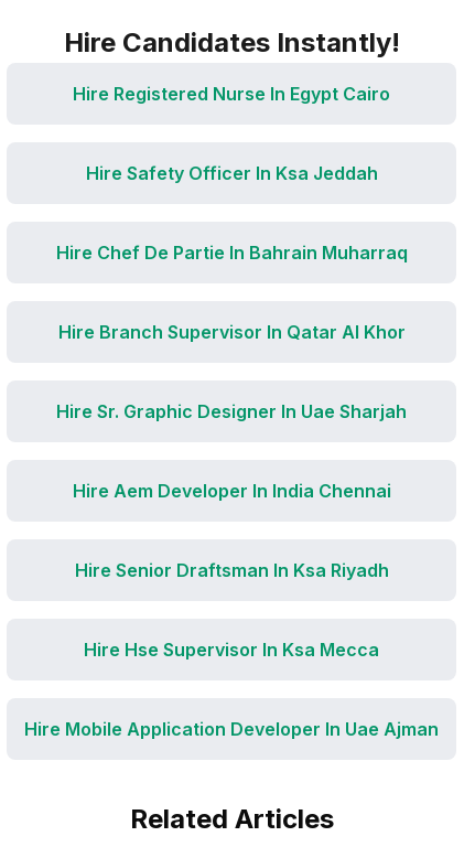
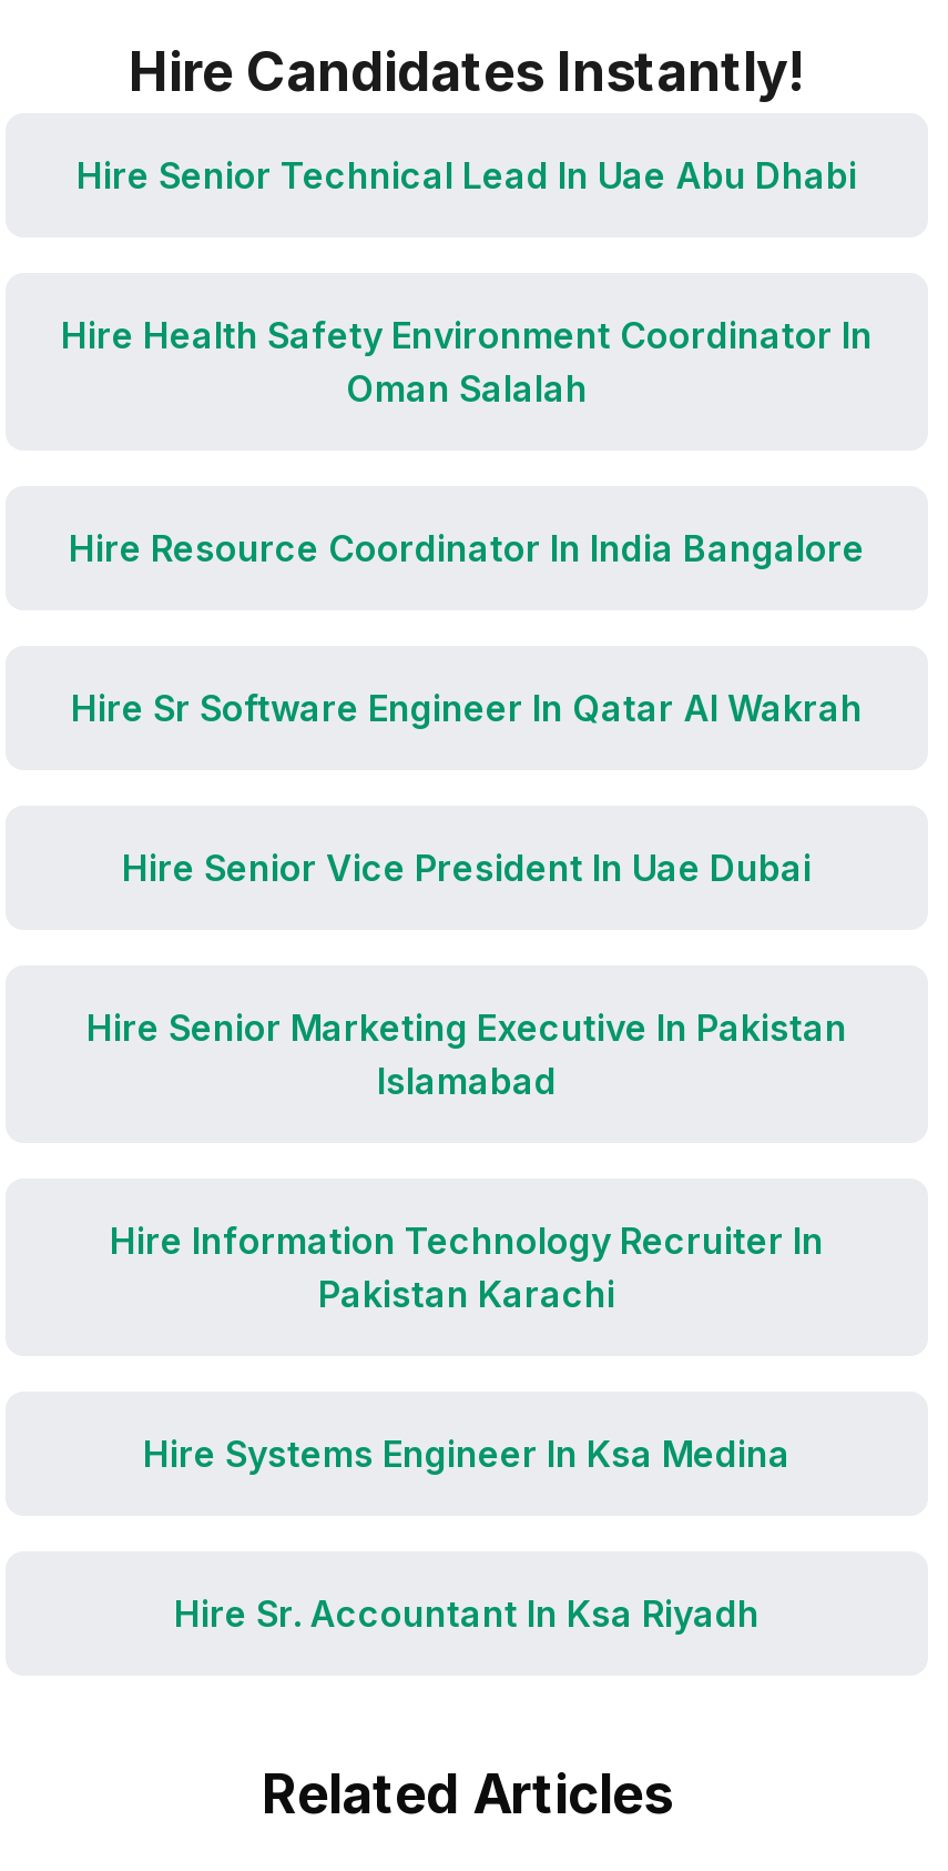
[73,83,390,105] Hire Registered Nurse In Egypt Cairo -> [77,154,857,198] Hire Senior Technical Lead In Uae Abu Dhabi
[85,163,377,185] Hire Safety Officer In Ksa Jeddah -> [61,314,873,411] Hire Health Safety Environment Coordinator In | Oman Salalah
[56,242,407,264] Hire Chef De Partie In Bahrain Muharraq -> [69,527,865,571] Hire Resource Coordinator In India Bangalore
[58,321,405,343] Hire Branch Supervisor In Qatar Al Khor -> [71,687,863,731] Hire Sr Software Engineer In Qatar Al Wakrah
[56,401,407,423] Hire Sr. Graphic Designer In Uae Sharjah -> [122,846,812,891] Hire Senior Vice President In Uae Dubai
[72,480,391,502] Hire Aem Developer In India Chennai -> [86,1006,847,1104] Hire Senior Marketing Executive In Pakistan | Islamabad
[74,560,389,582] Hire Senior Draftsman In Ksa Riyadh -> [110,1219,824,1317] Hire Information Technology Recruiter In | Pakistan Karachi
[84,639,379,661] Hire Hse Supervisor In Ksa Mecca -> [143,1432,791,1477] Hire Systems Engineer In Ksa Medina
[24,718,439,740] Hire Mobile Application Developer In Uae Ajman -> [174,1592,760,1637] Hire Sr. Accountant In Ksa Riyadh

